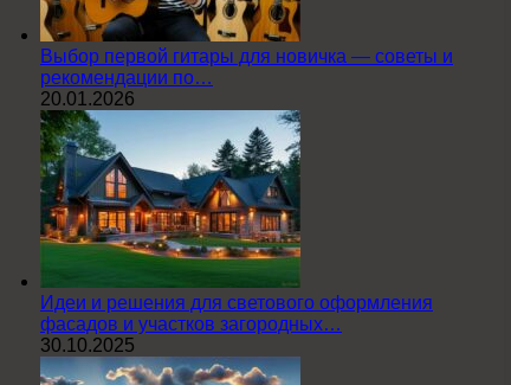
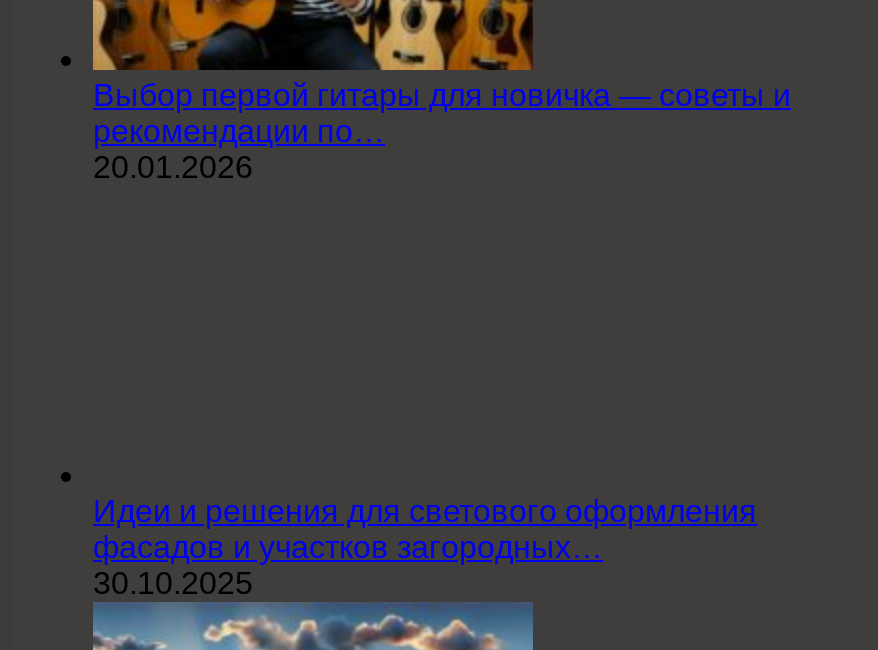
[40,109,302,288] [image] -> none

